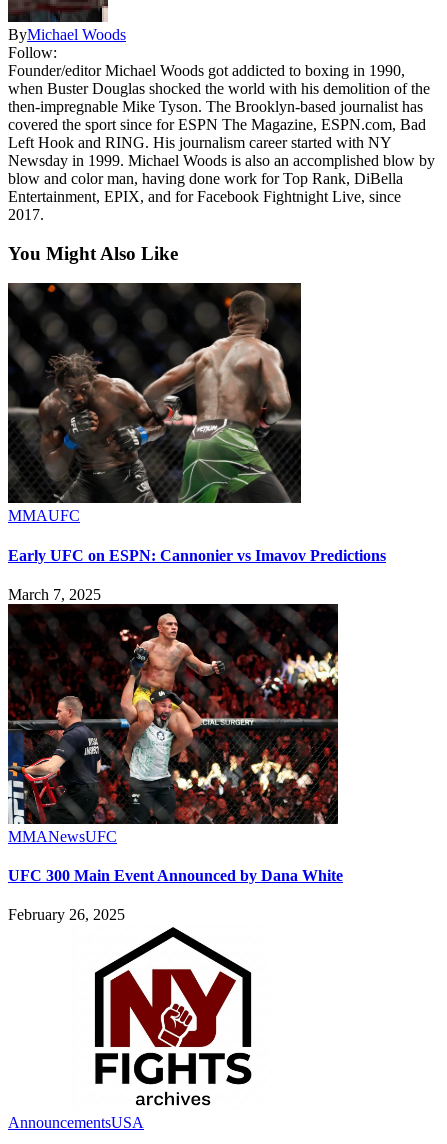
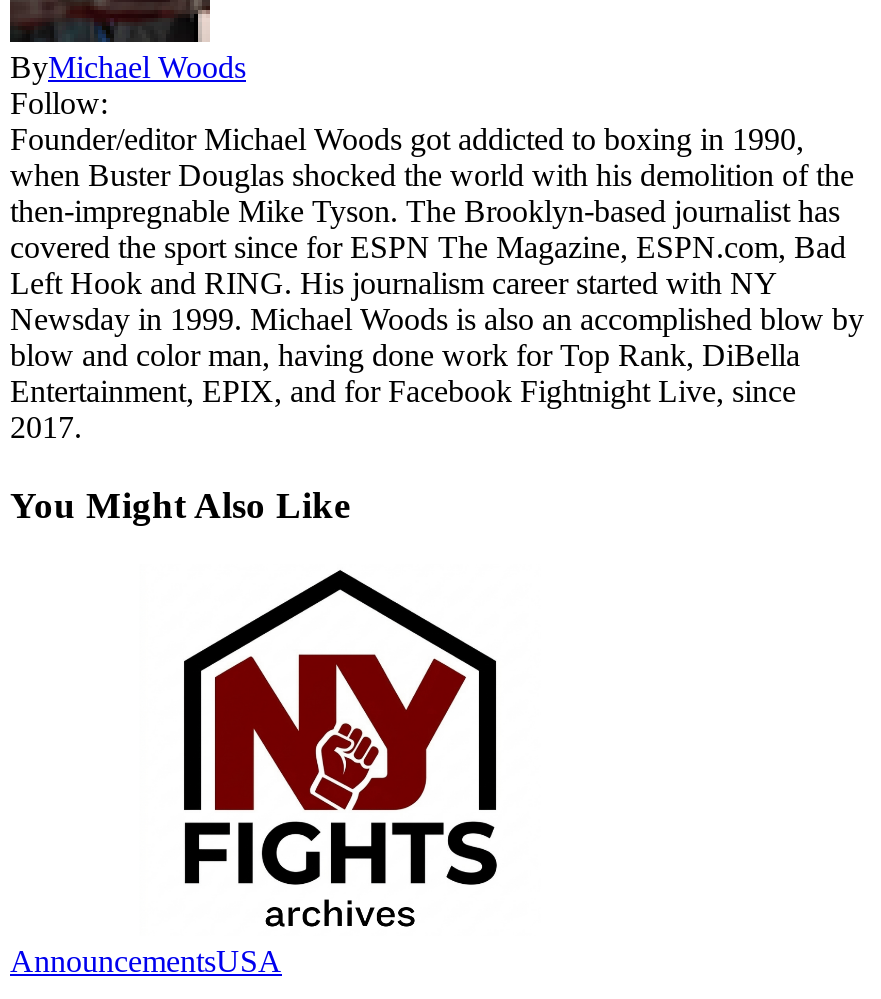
[8,282,386,603] [image] | MMAUFC | Early UFC on ESPN: Cannonier vs Imavov Predictions | March 7, 2025 -> none
[7,603,343,923] [image] | MMA News UFC | UFC 300 Main Event Announced by Dana White | February 26, 2025 -> none

